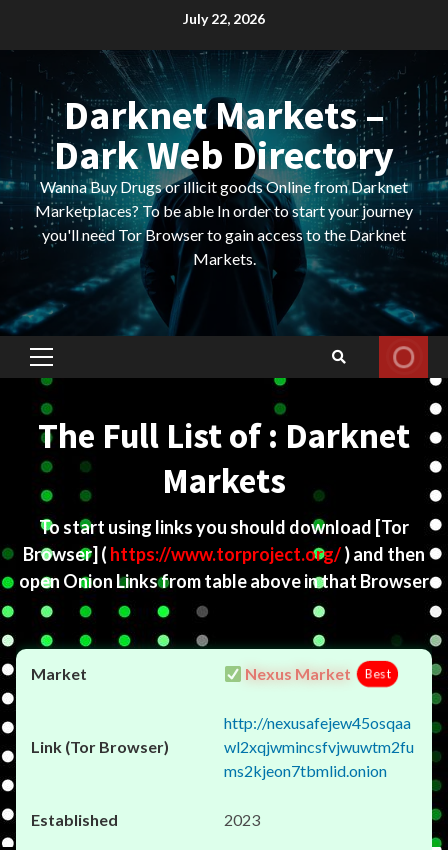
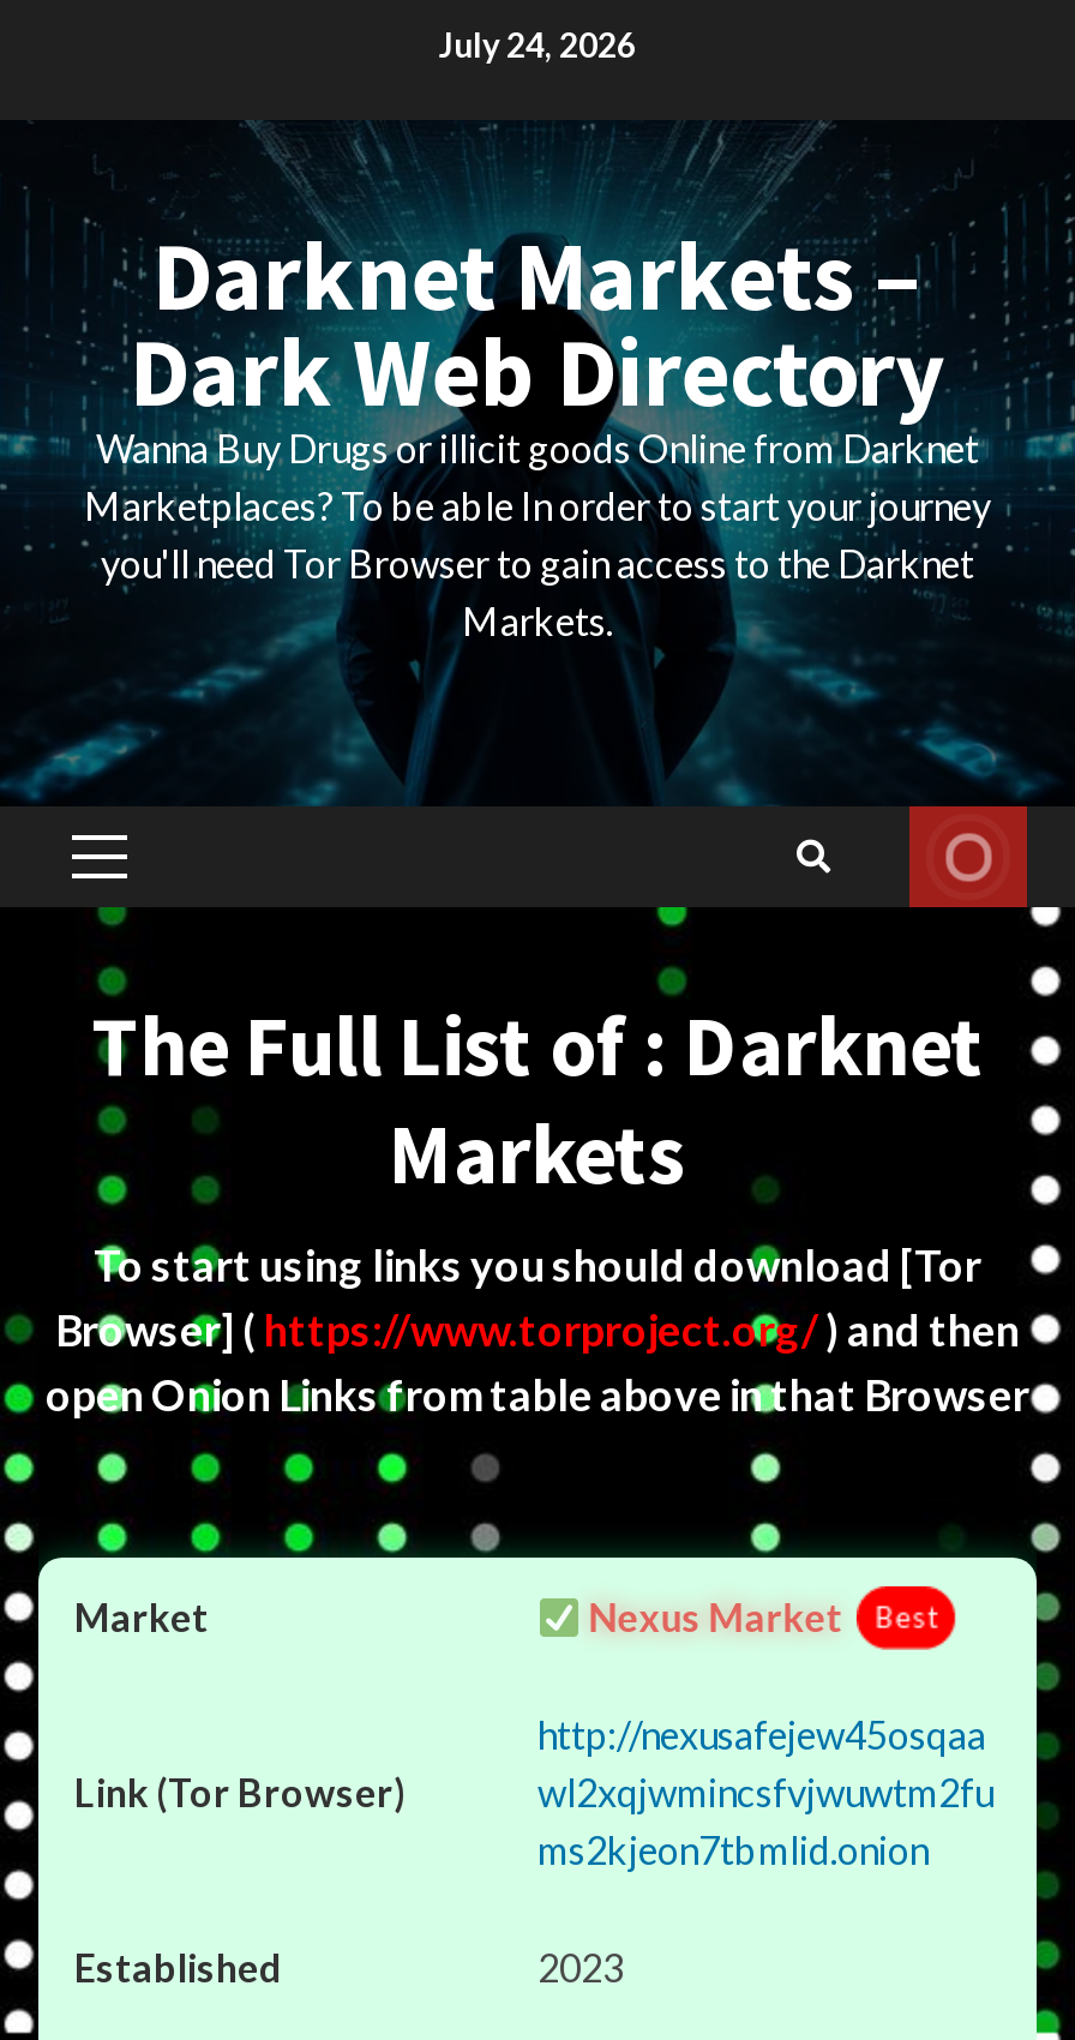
[183,9,265,26] July 22, 2026 -> [439,23,636,64] July 24, 2026

